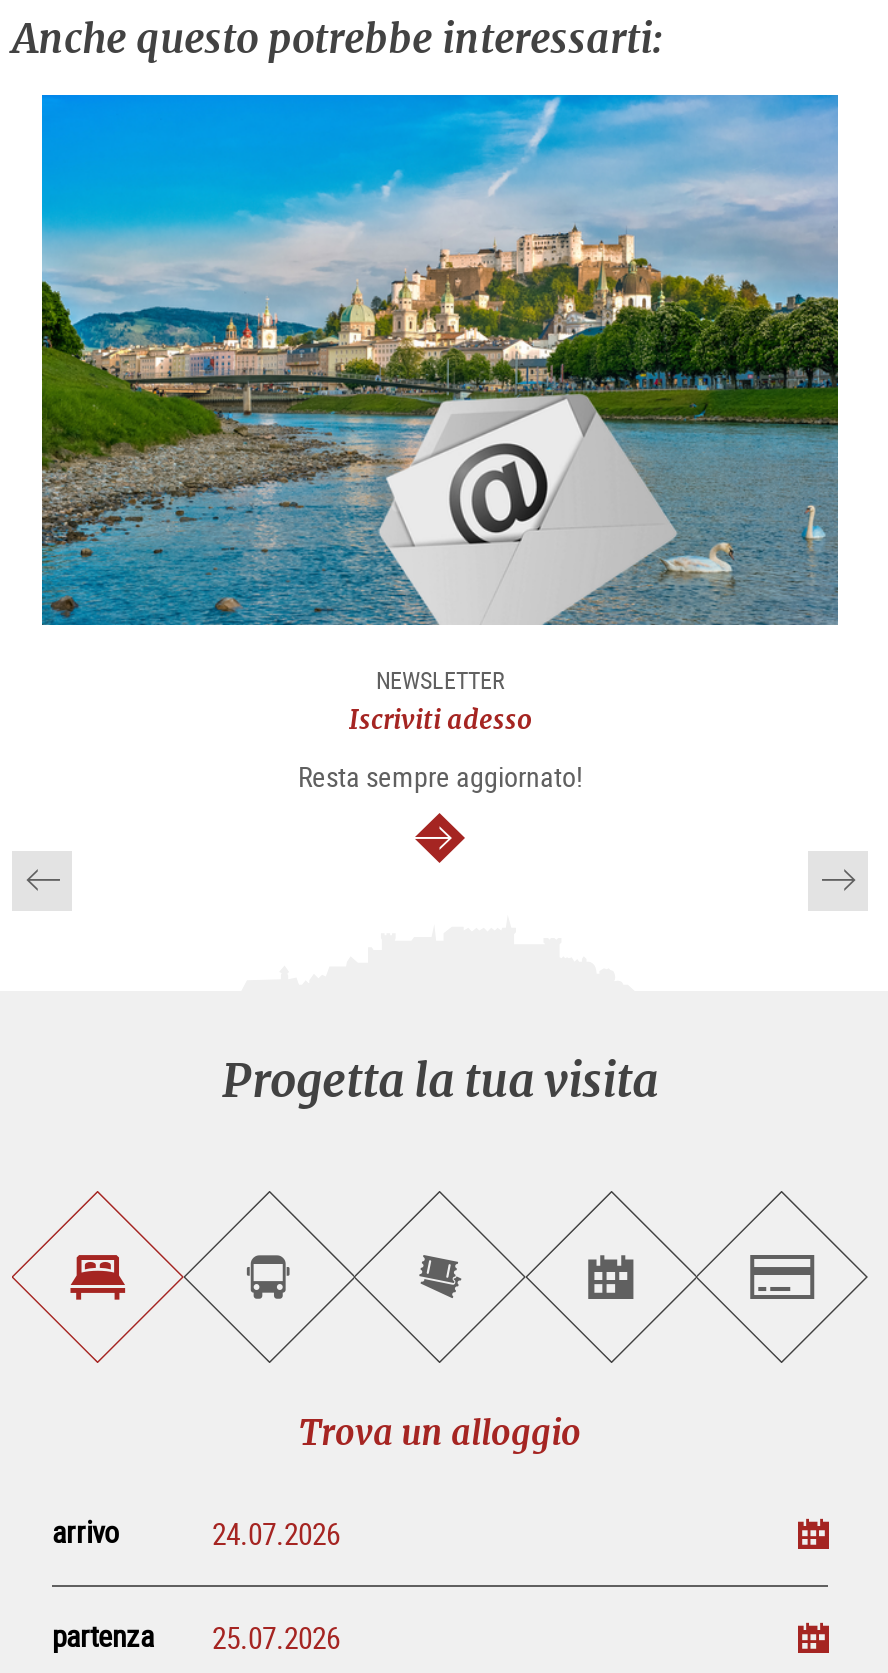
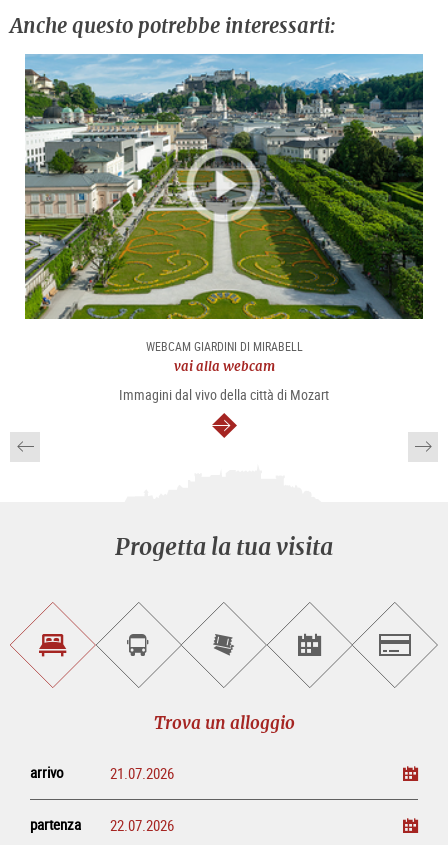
[40,95,840,738] [image] | NEWSLETTER | Iscriviti adesso -> [24,53,424,375] [image] | WEBCAM GIARDINI DI MIRABELL | vai alla webcam
[298,758,582,796] Resta sempre aggiornato! -> [119,385,329,404] Immagini dal vivo della città di Mozart

